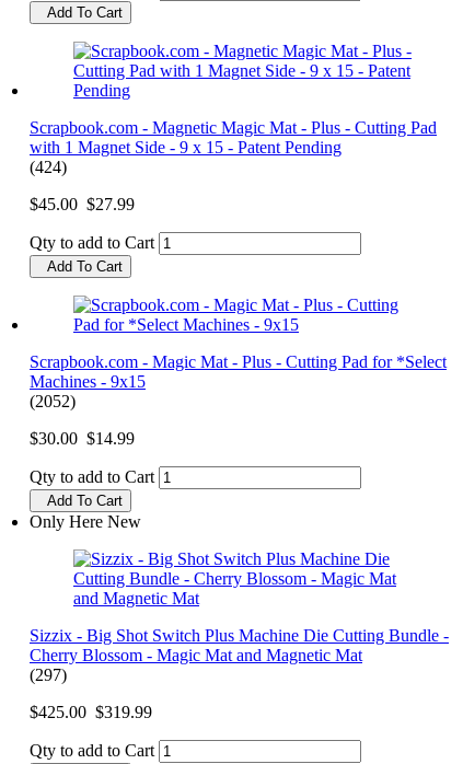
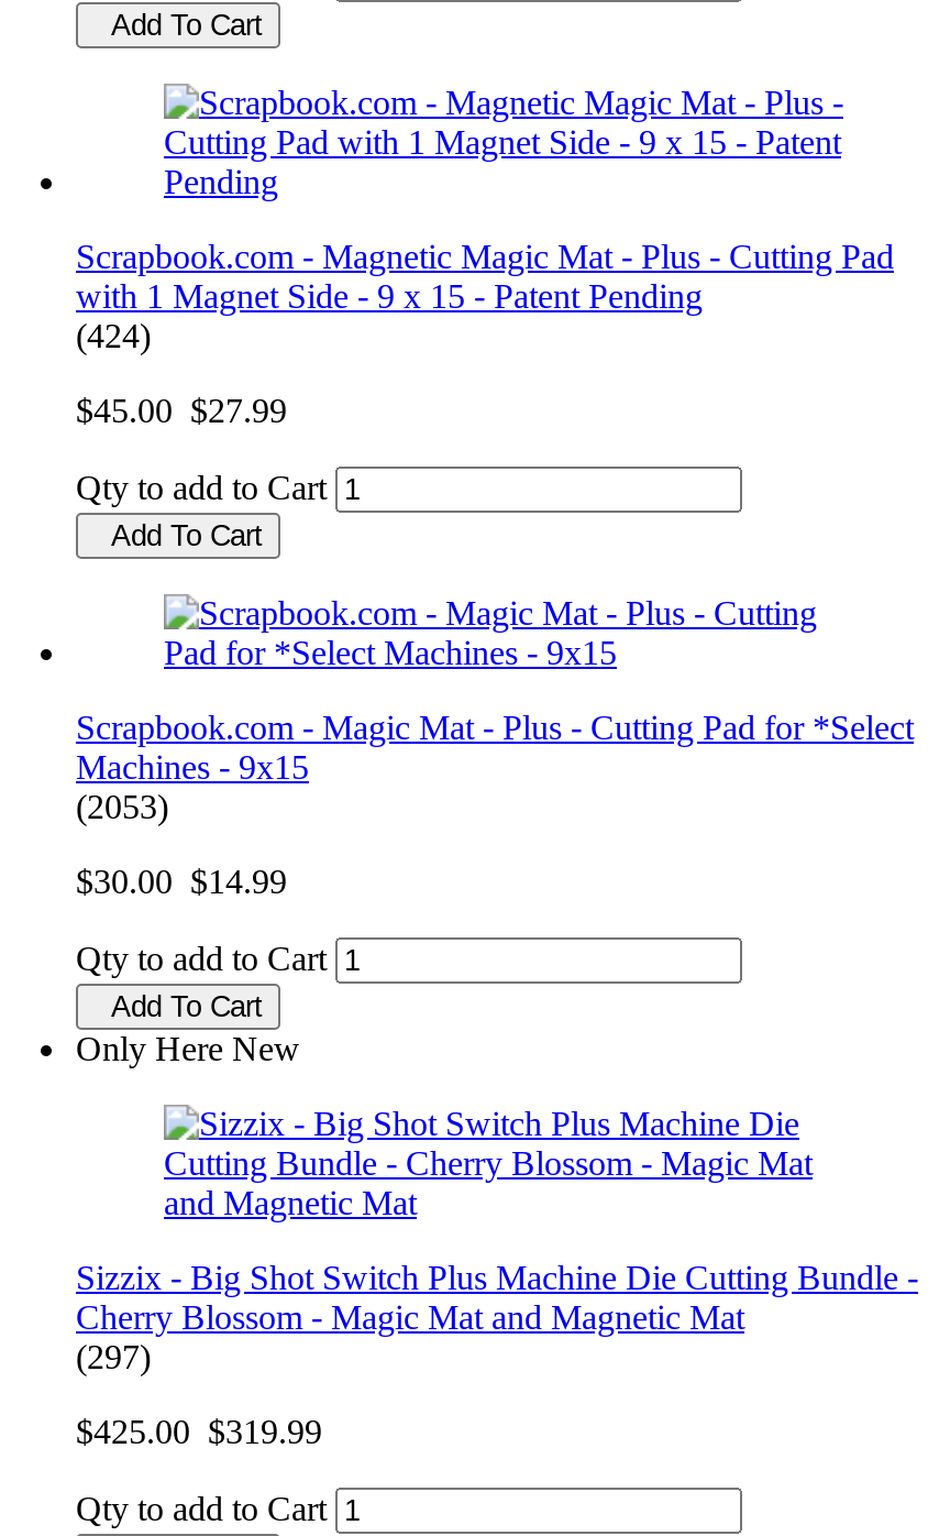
[30,392,76,410] (2052) -> [76,788,168,825] (2053)

